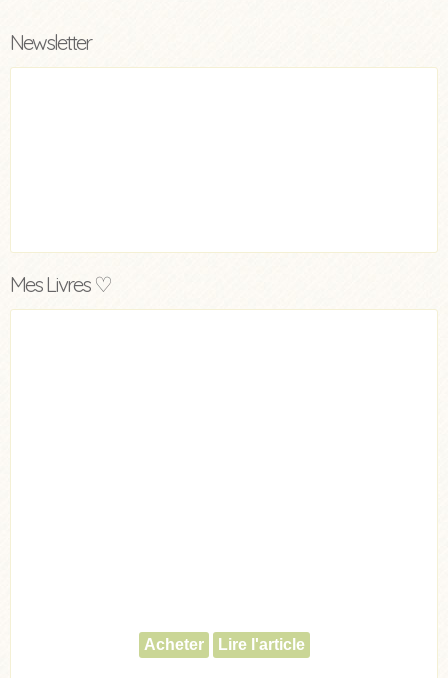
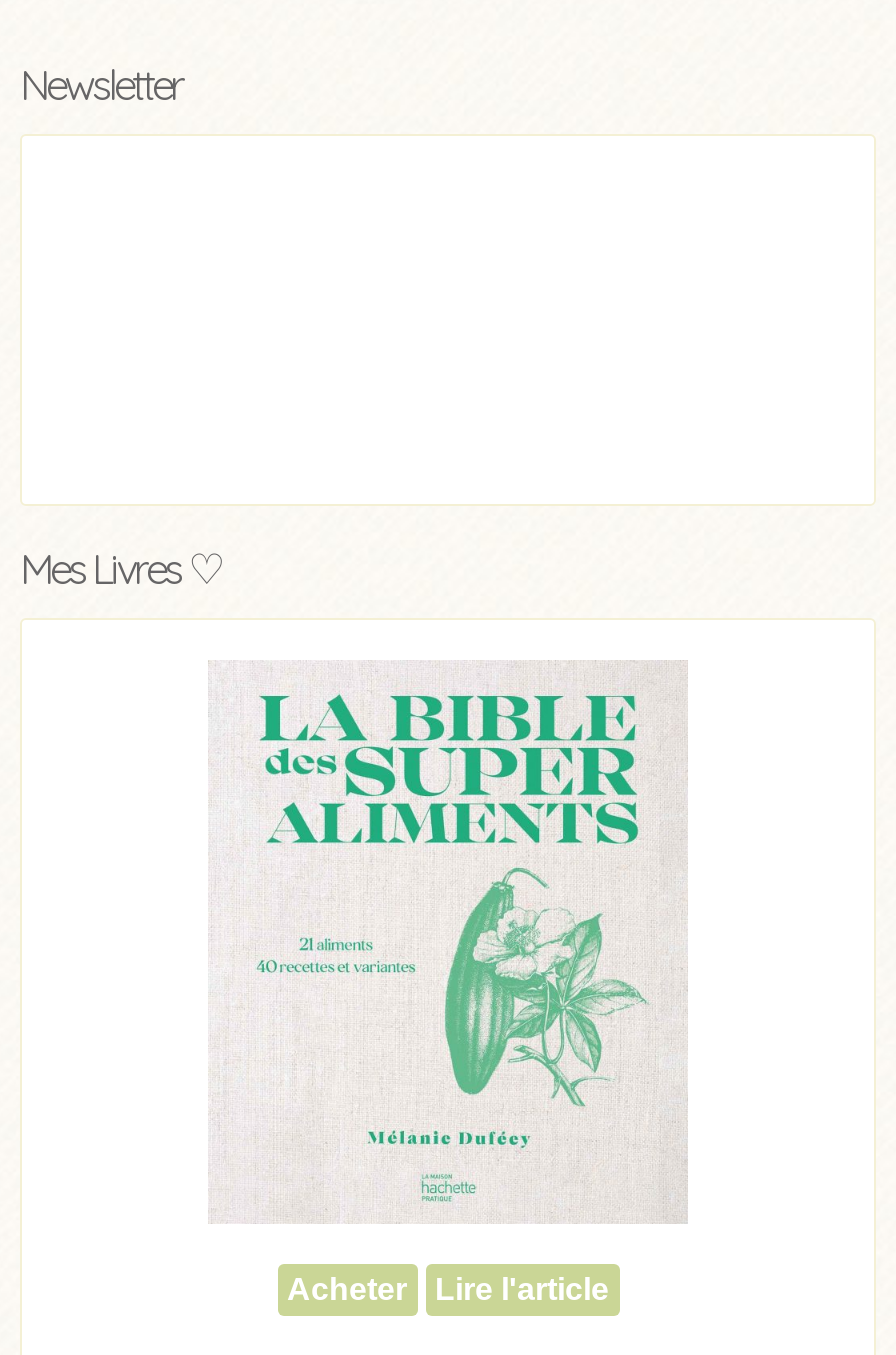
none -> [208,660,688,1224] [image]

